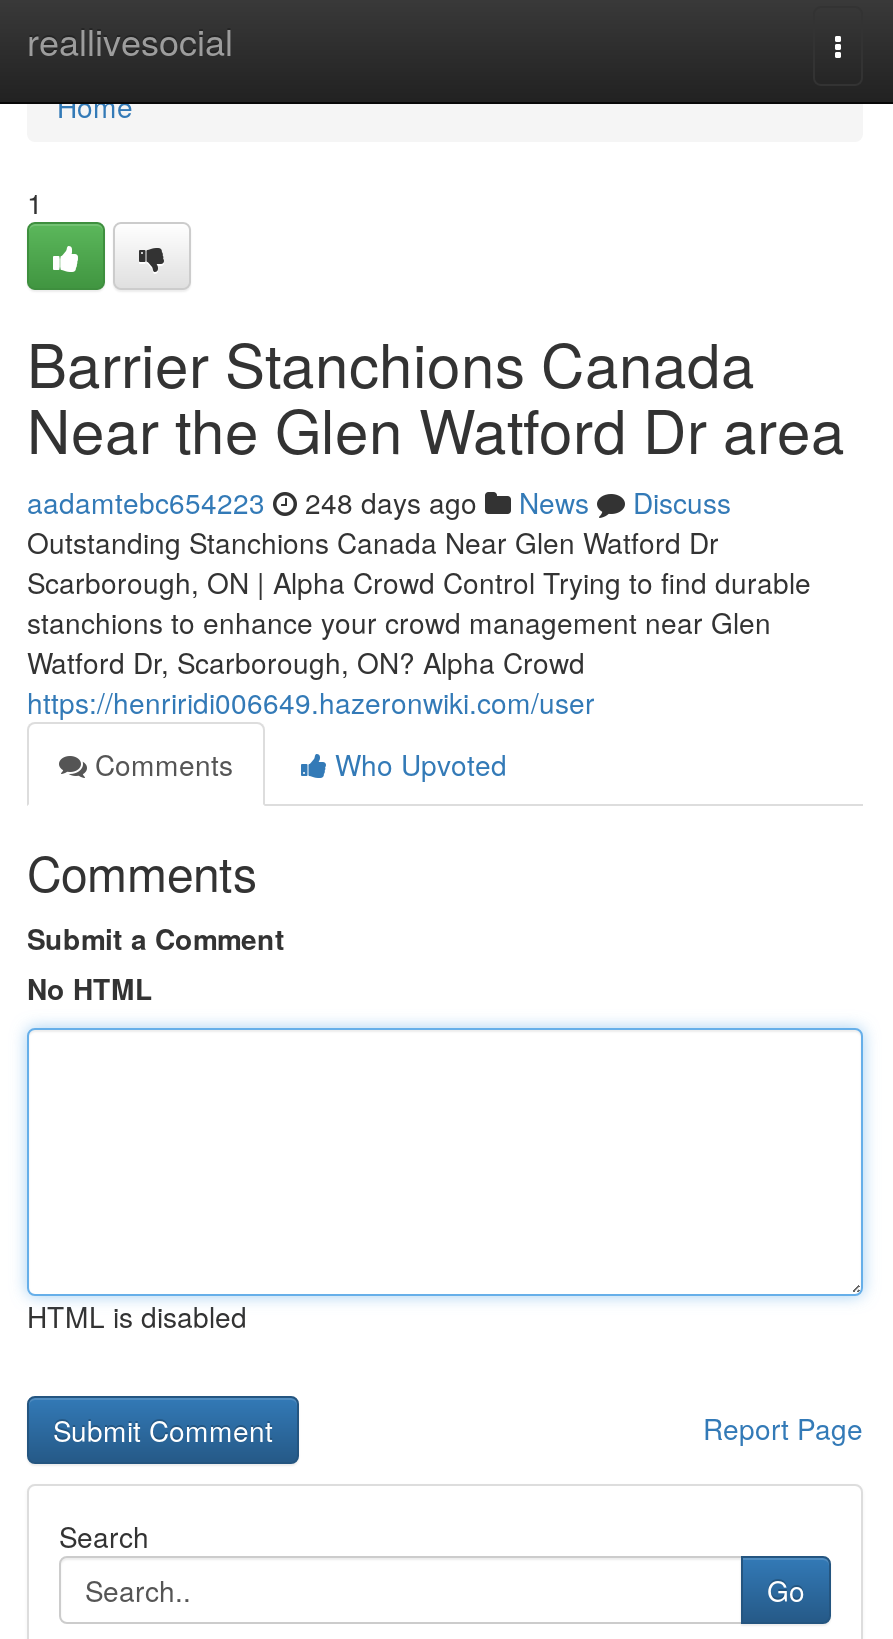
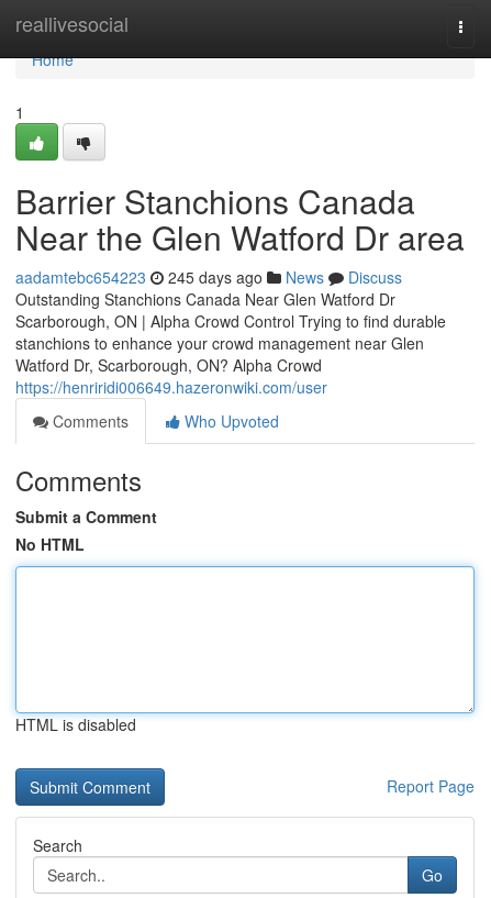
[27,482,731,522] aadamtebc654223 248 days ago News Discuss -> [15,266,402,288] aadamtebc654223 245 days ago News Discuss

